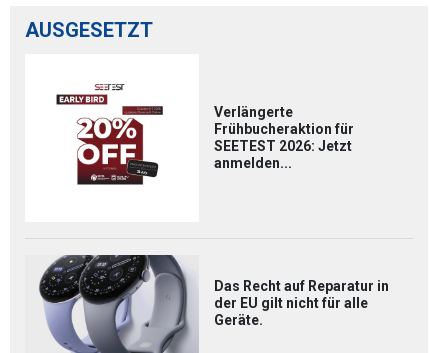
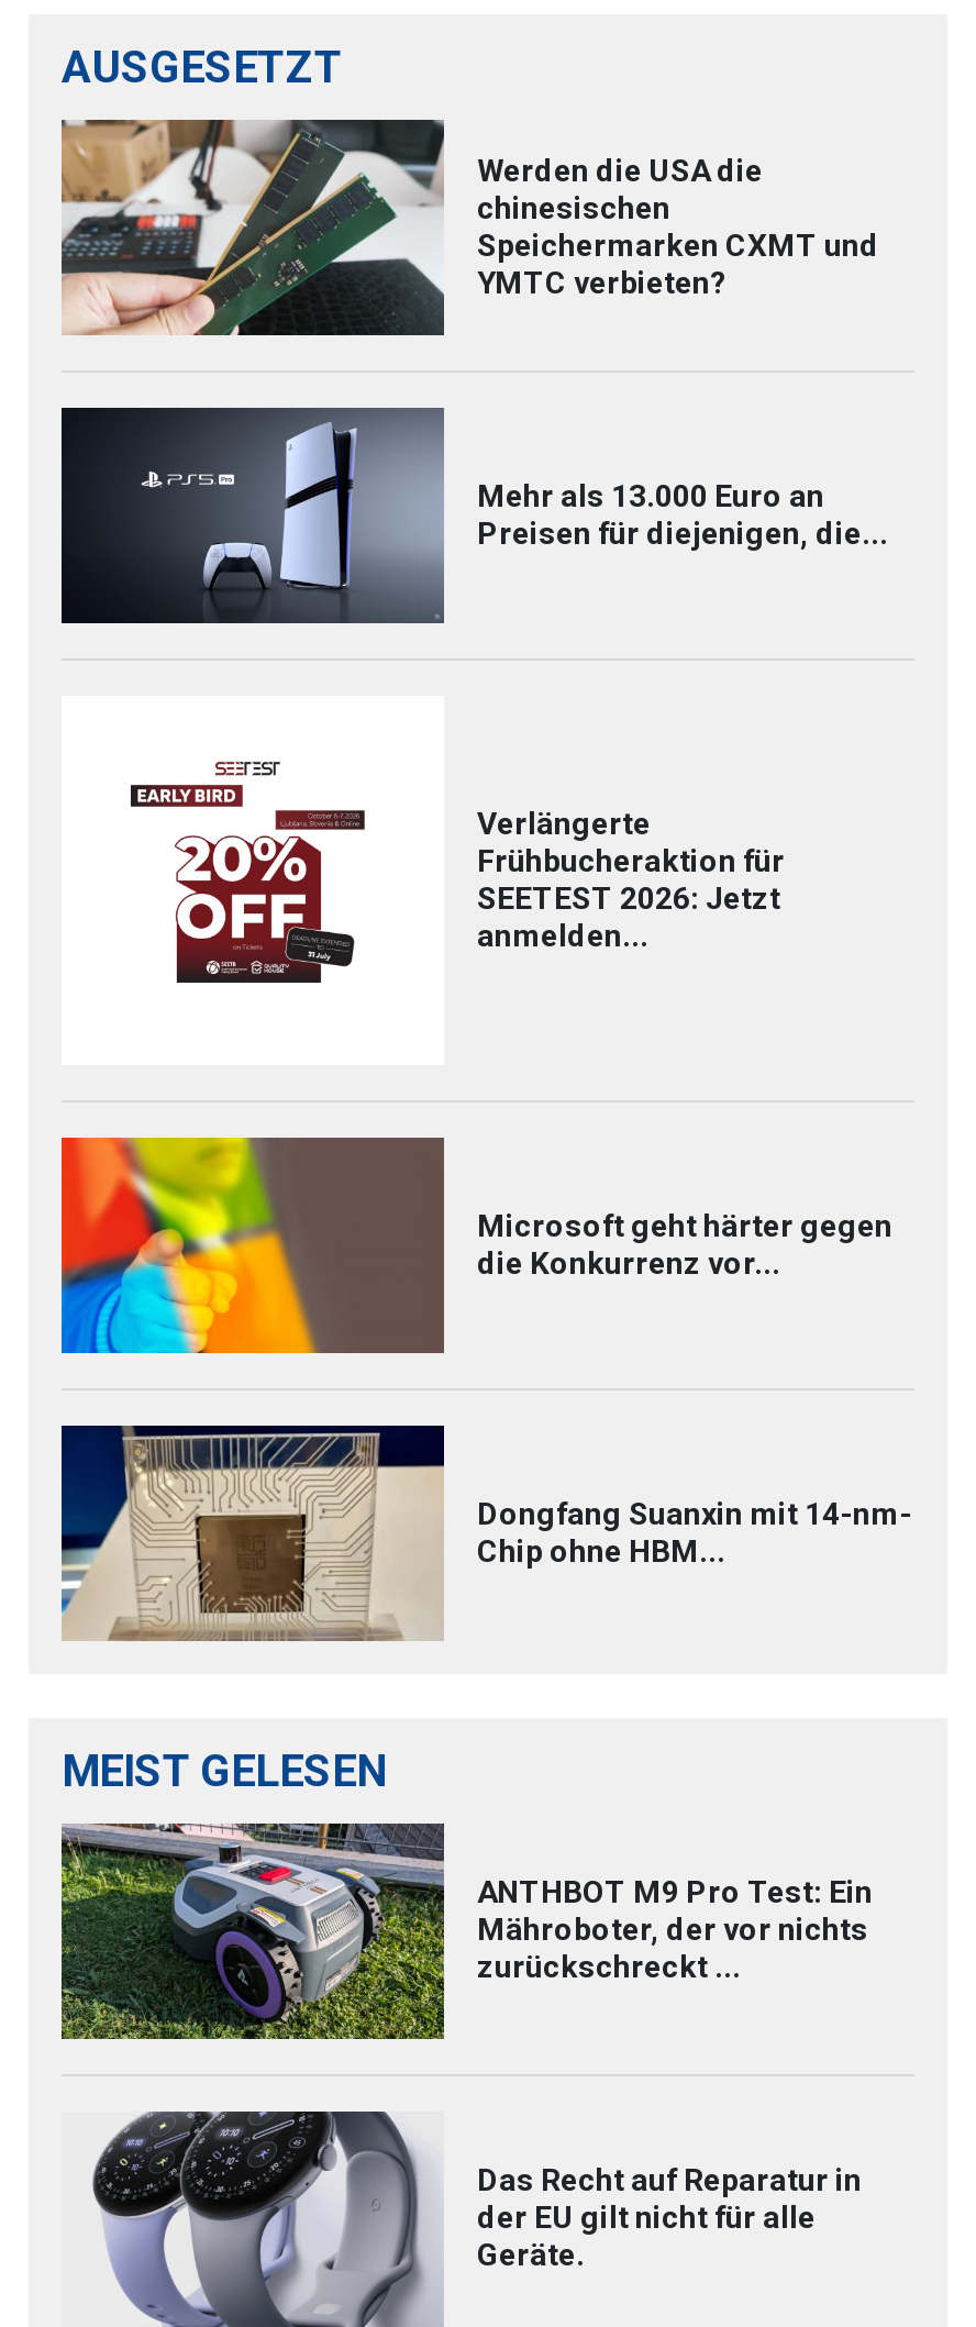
none -> [59,118,879,337] [image] | Werden die USA die | chinesischen | Speichermarken CXMT und | YMTC verbieten?
none -> [59,406,888,625] [image] | Mehr als 13.000 Euro an | Preisen für diejenigen, die...
none -> [59,1135,892,1355] [image] | Microsoft geht härter gegen | die Konkurrenz vor...
none -> [59,1423,912,1643] [image] | Dongfang Suanxin mit 14-nm- | Chip ohne HBM...
none -> [59,1744,873,2041] [image] | MEIST GELESEN | ANTHBOT M9 Pro Test: Ein | Mähroboter, der vor nichts | zurückschreckt ...

